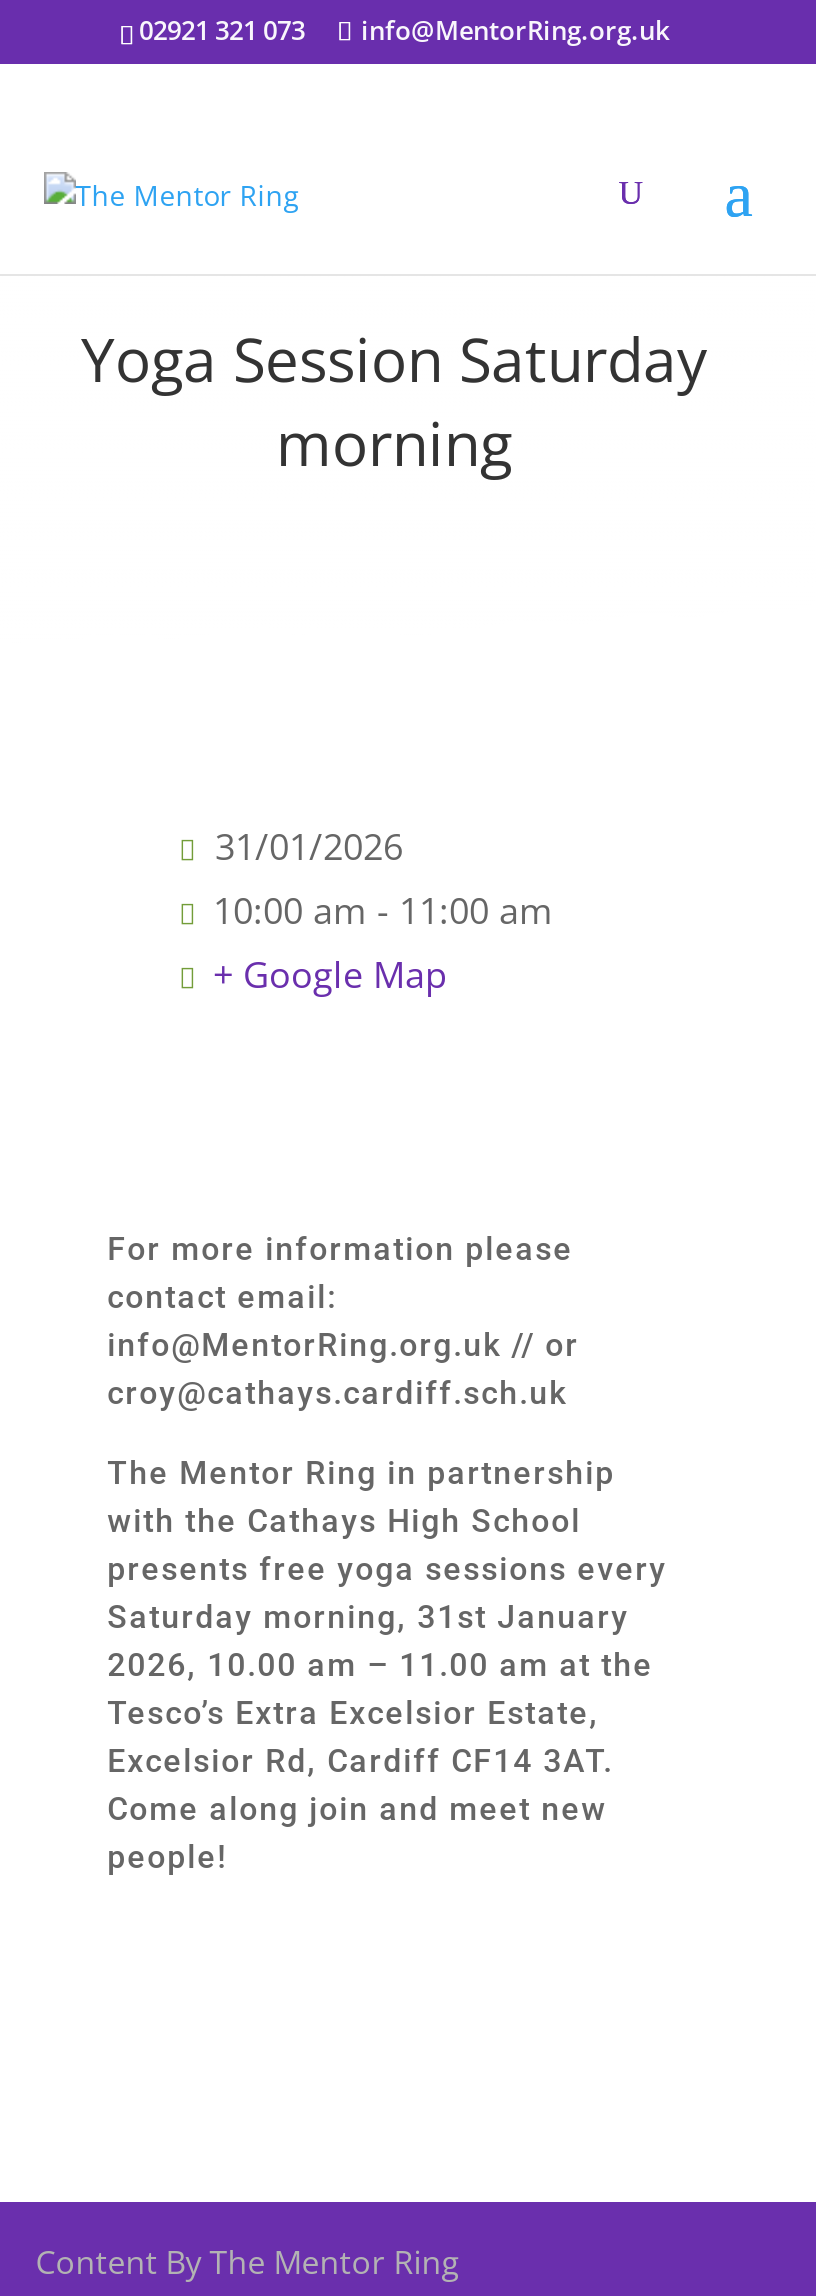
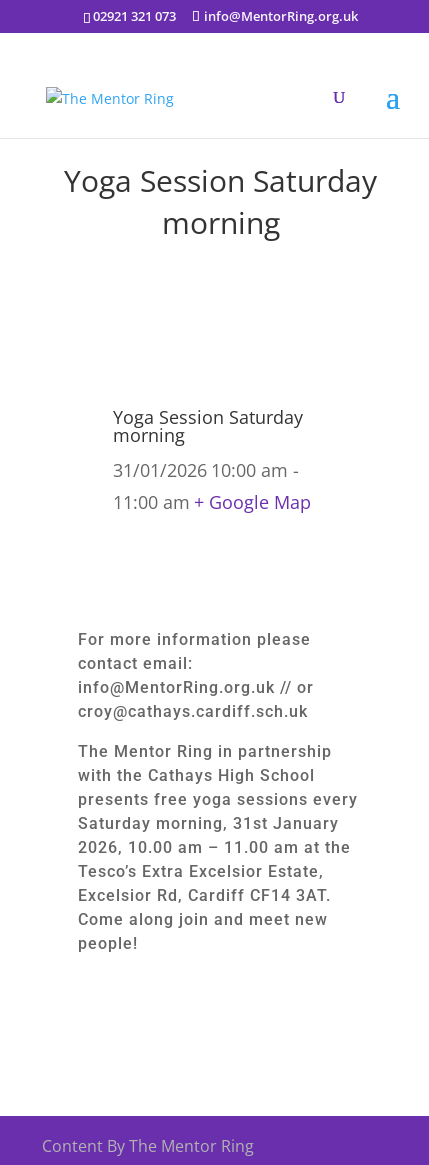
[205,822,553,998] 31/01/2026 | 10:00 am - 11:00 am | + Google Map -> [113,405,311,514] Yoga Session Saturday | morning | 31/01/2026 10:00 am - | 11:00 am + Google Map

